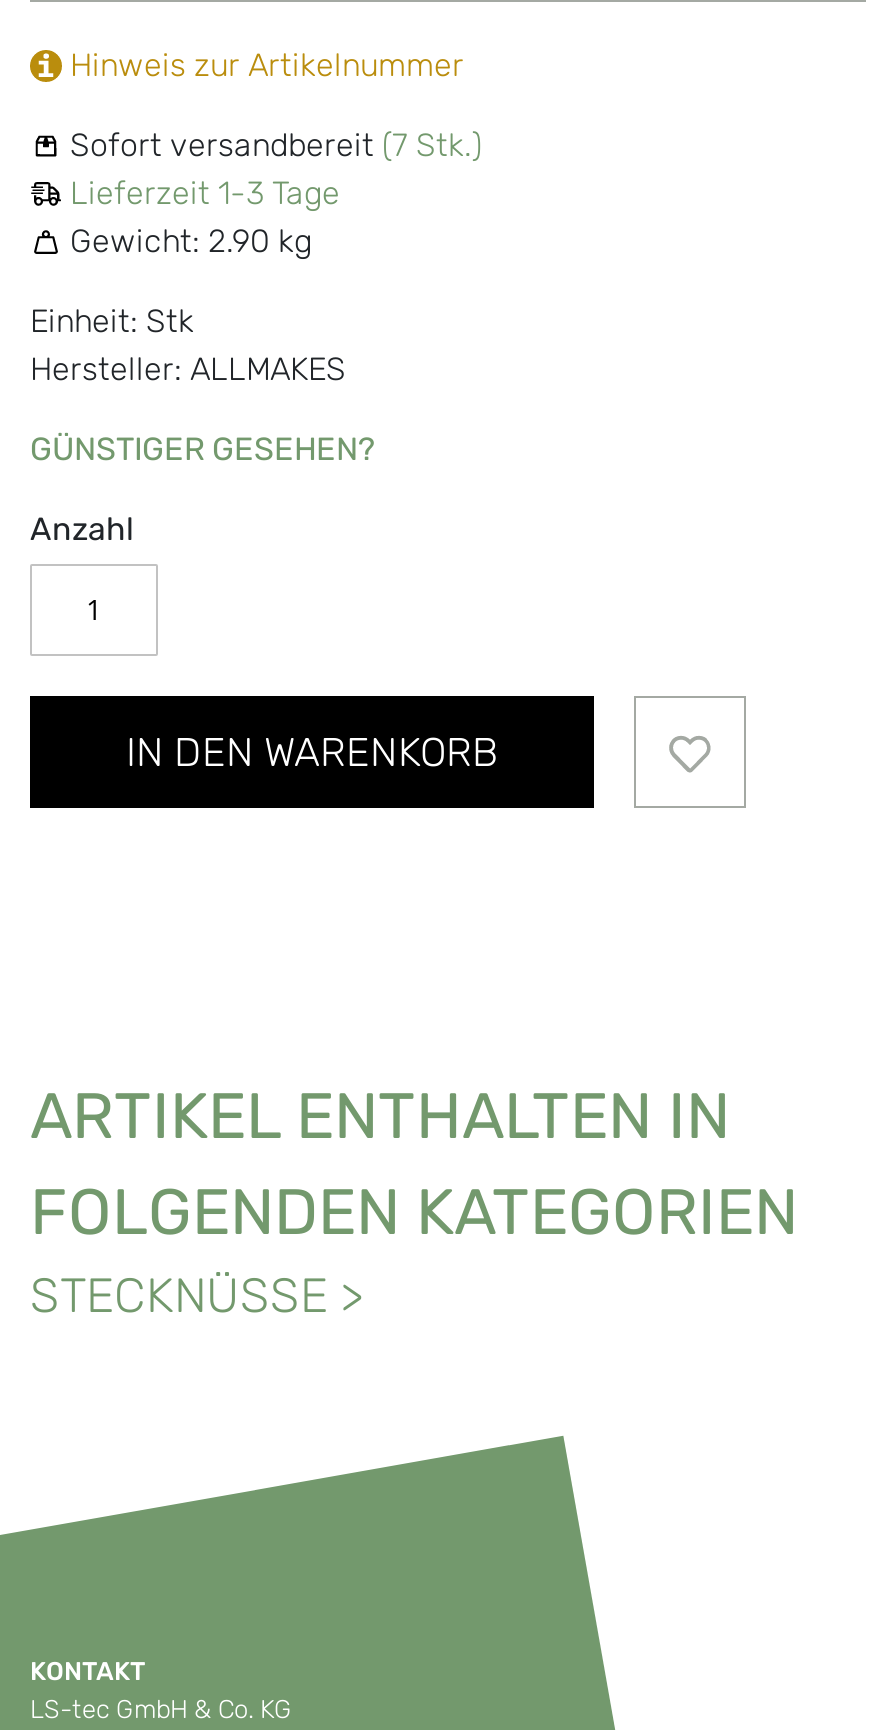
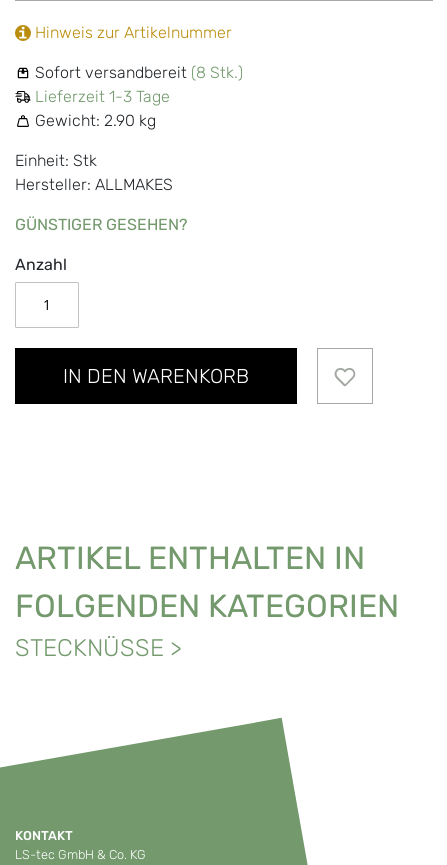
[62,126,482,164] Sofort versandbereit (7 Stk.) -> [31,63,243,82] Sofort versandbereit (8 Stk.)

